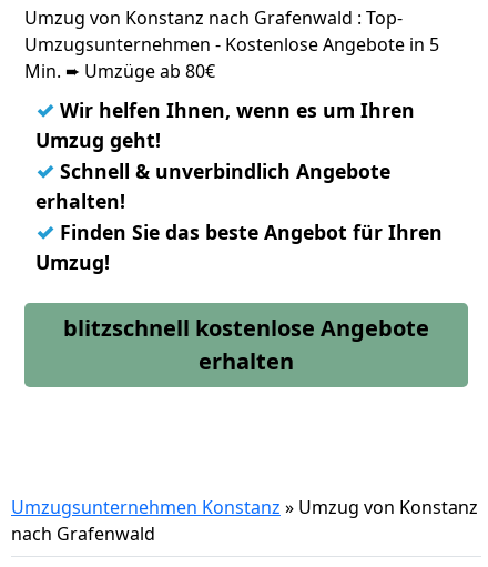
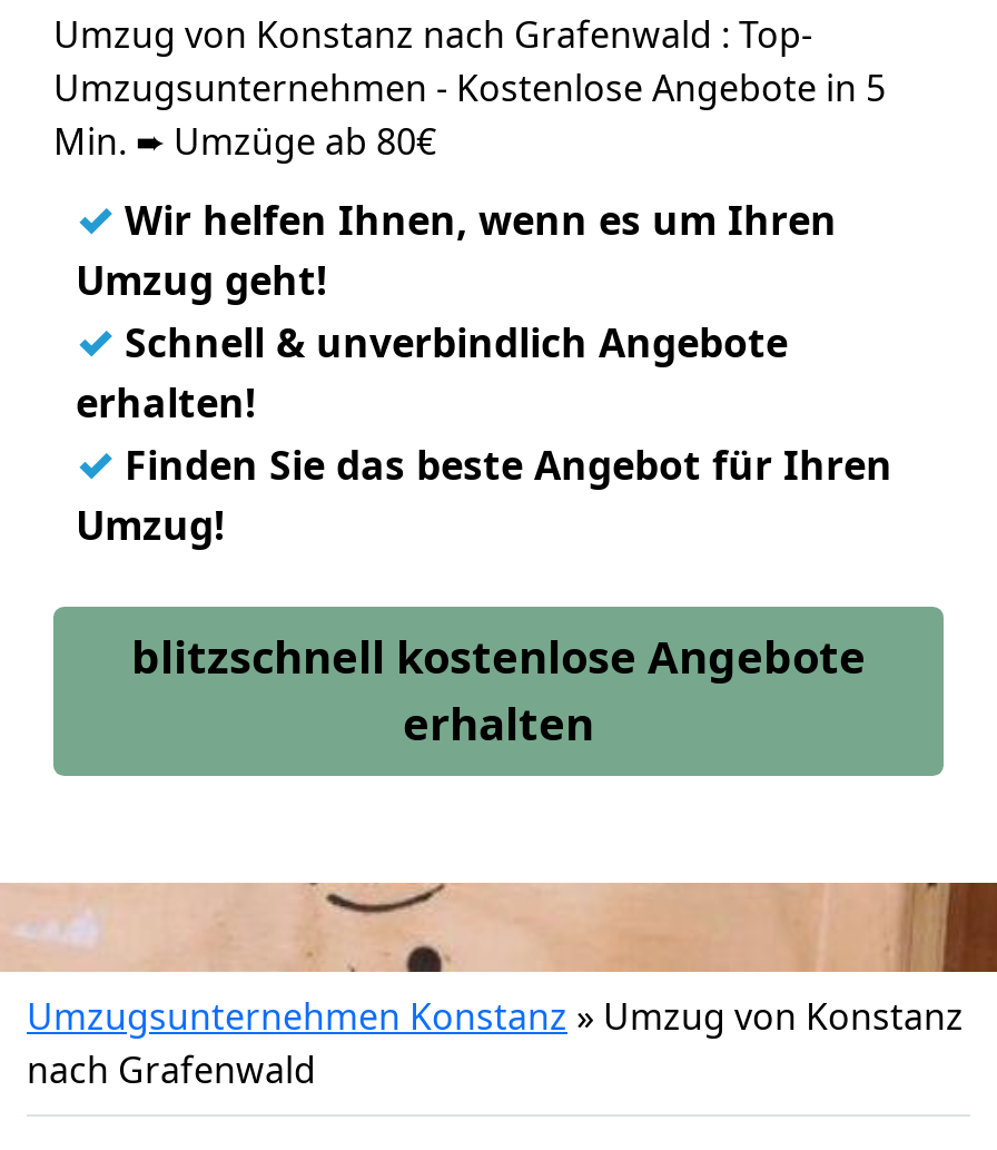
none -> [7,881,990,974] [image]

